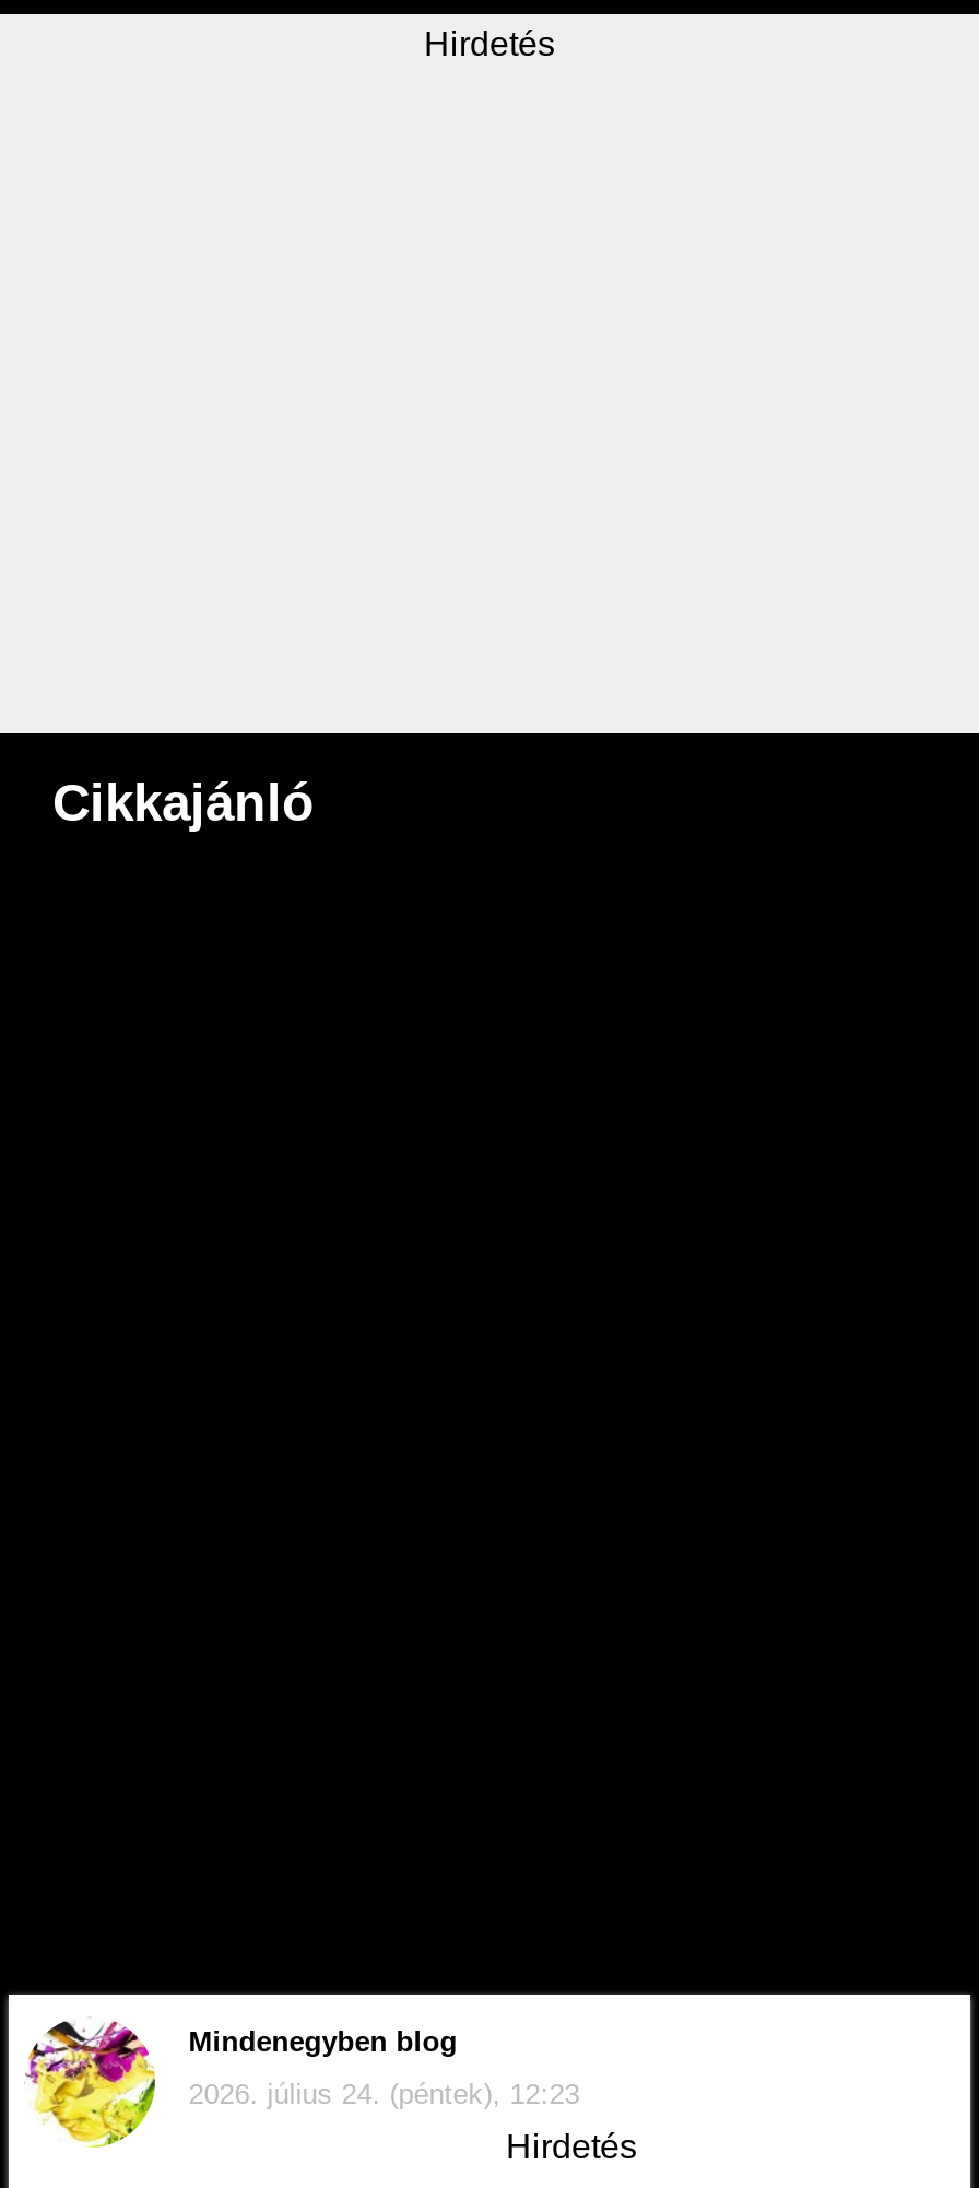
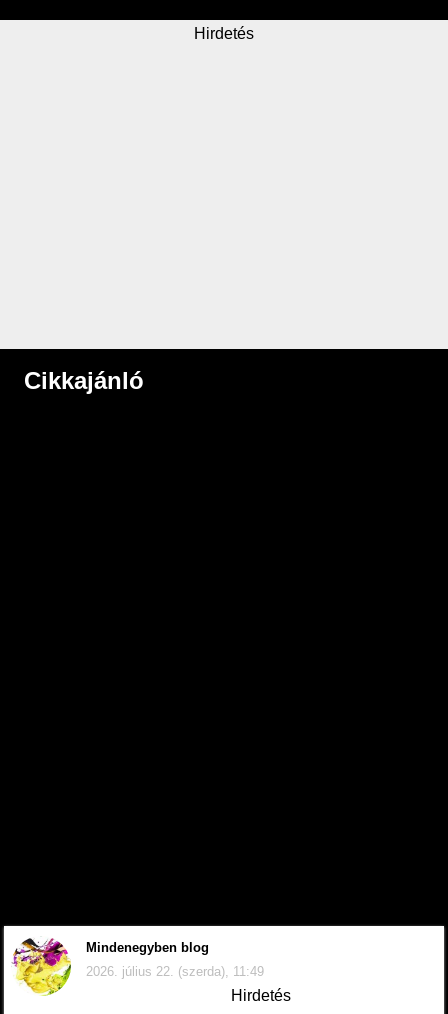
[188,2078,580,2111] 2026. július 24. (péntek), 12:23 -> [86,964,264,979] 2026. július 22. (szerda), 11:49

